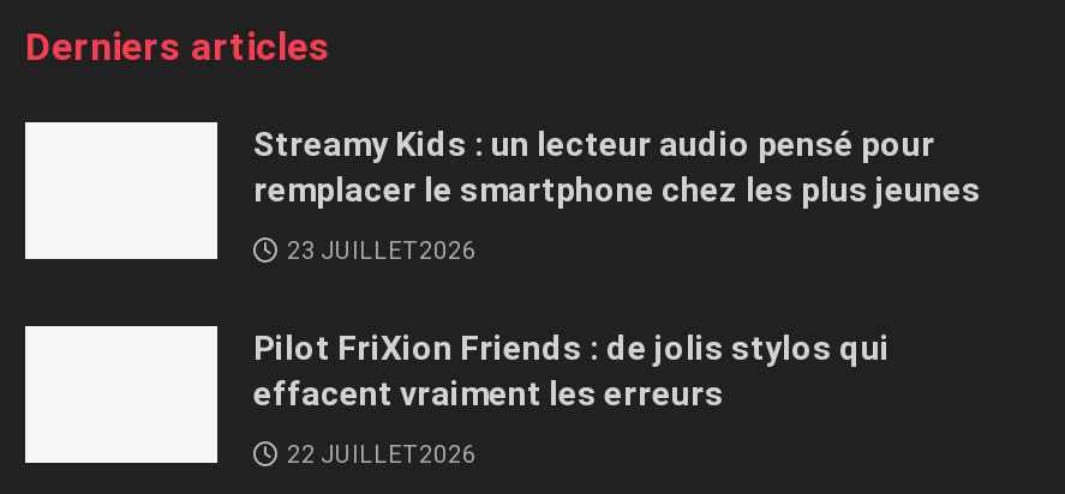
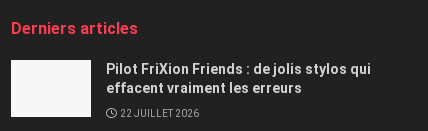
[253,124,981,263] Streamy Kids : un lecteur audio pensé pour | remplacer le smartphone chez les plus jeunes | 23 JUILLET 2026 -> none

